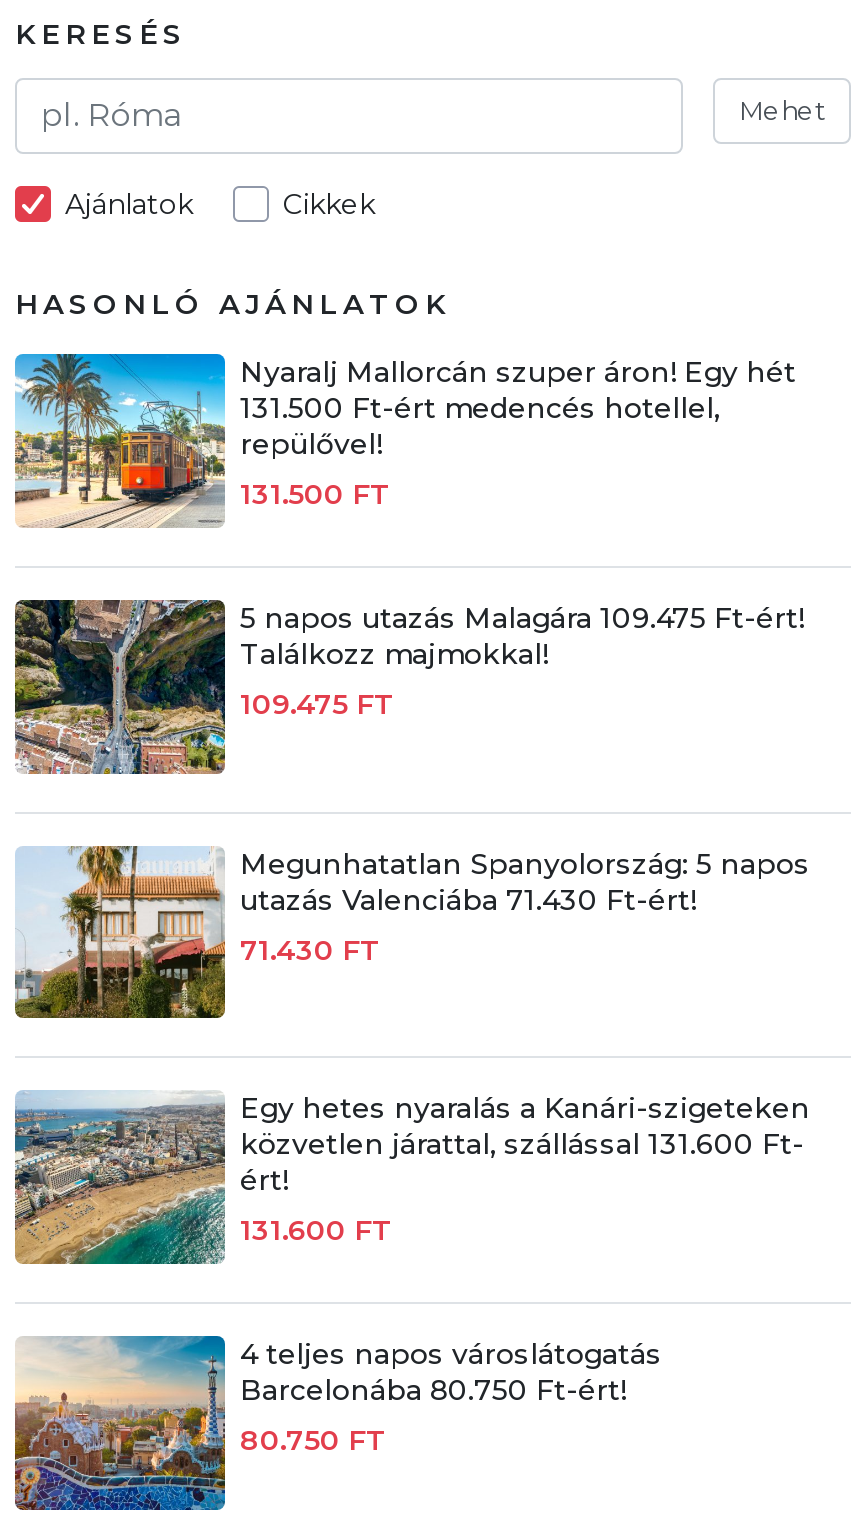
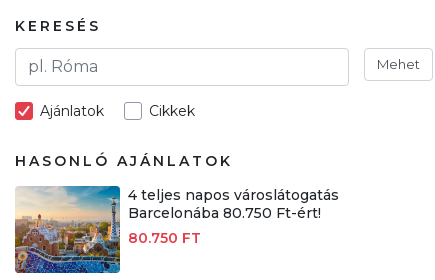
[13,352,804,721] [image] | Nyaralj Mallorcán szuper áron! Egy hét | 131.500 Ft-ért medencés hotellel, | repülővel! | 131.500 FT | 5 napos utazás Malagára 109.475 Ft-ért! | Találkozz majmokkal! | 109.475 FT -> none
[13,598,227,776] [image] -> none
[13,844,810,1022] [image] | Megunhatatlan Spanyolország: 5 napos | utazás Valenciába 71.430 Ft-ért! | 71.430 FT -> none
[13,1090,810,1268] [image] | Egy hetes nyaralás a Kanári-szigeteken | közvetlen járattal, szállással 131.600 Ft- | ért! | 131.600 FT -> none

